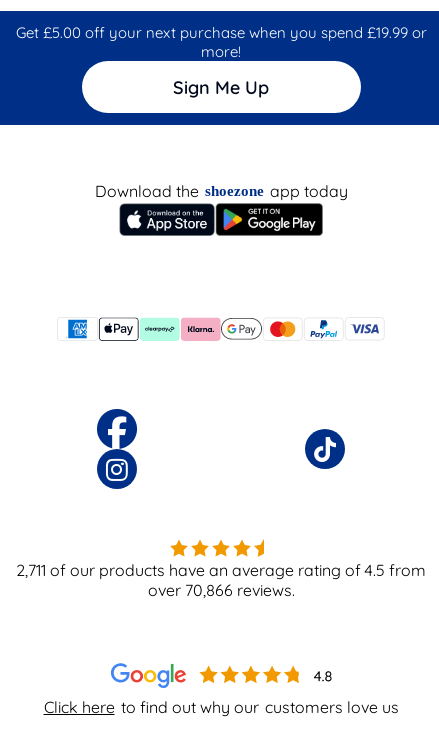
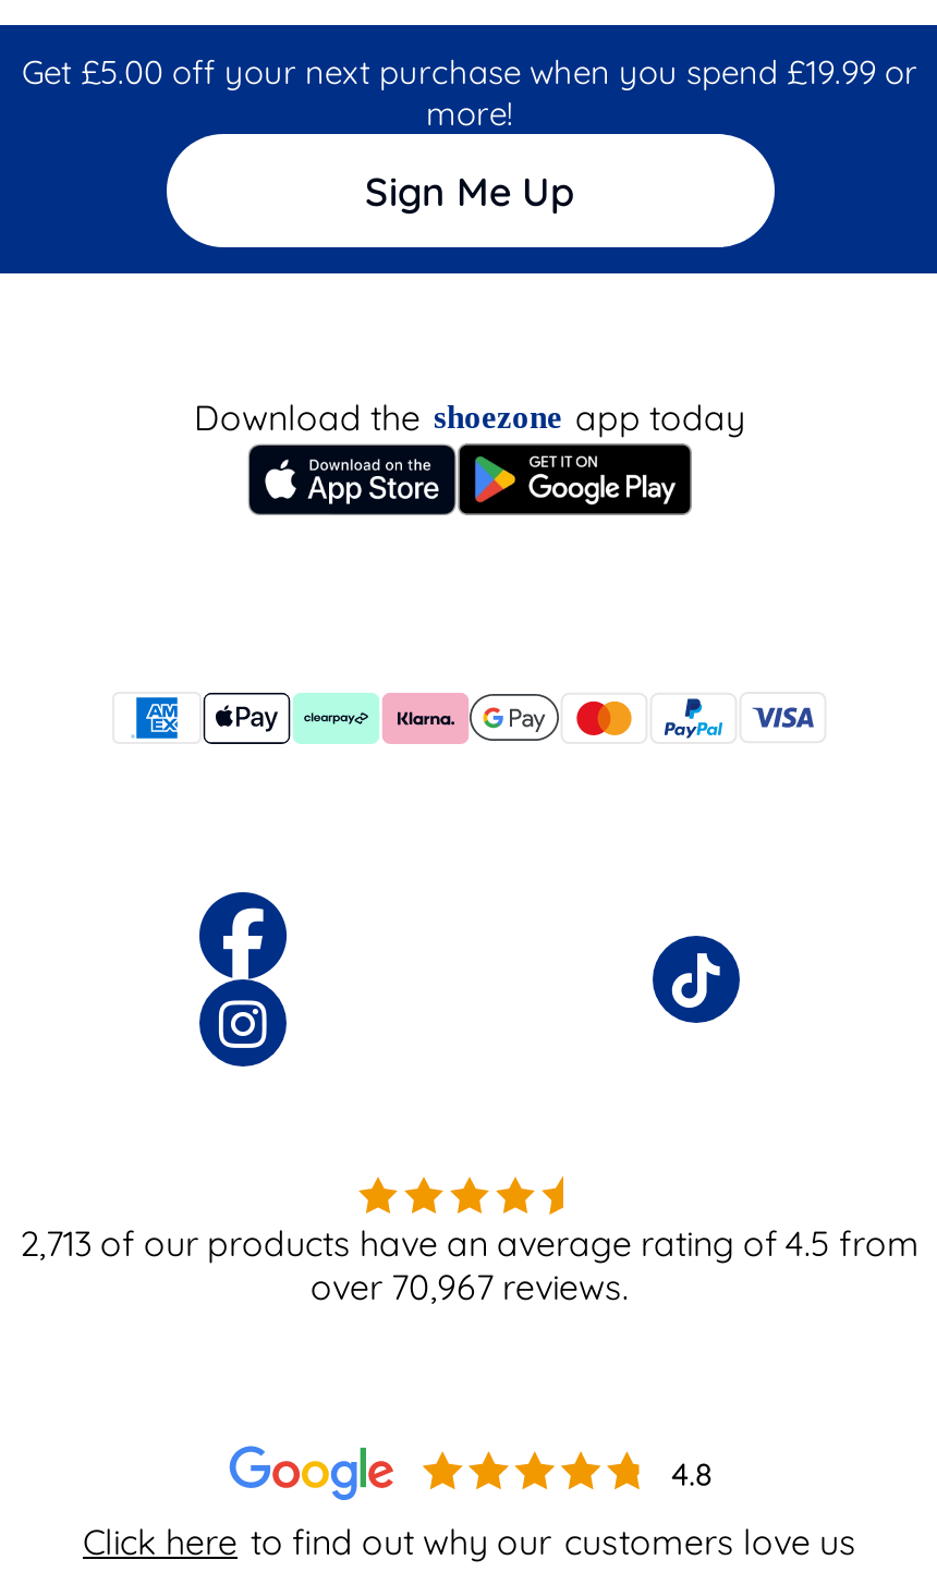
[16,559,426,579] 2,711 of our products have an average rating of 4.5 from -> [20,1220,920,1264] 2,713 of our products have an average rating of 4.5 from
[147,579,294,599] over 70,866 reviews. -> [311,1264,629,1307] over 70,967 reviews.

